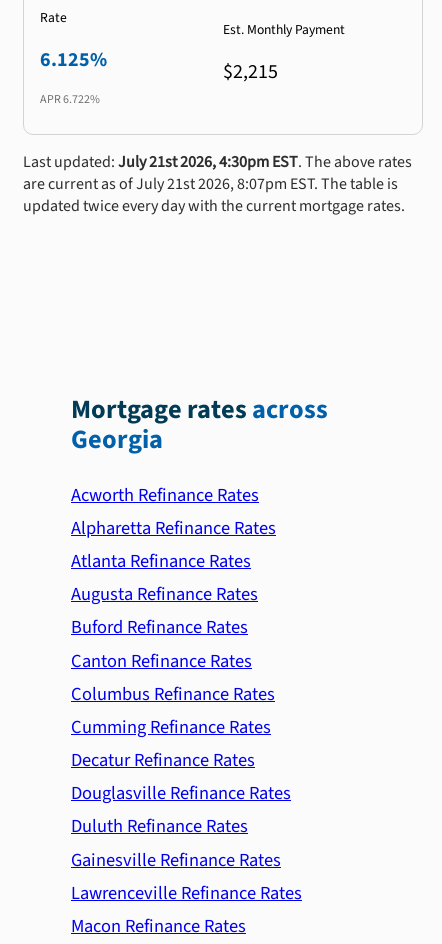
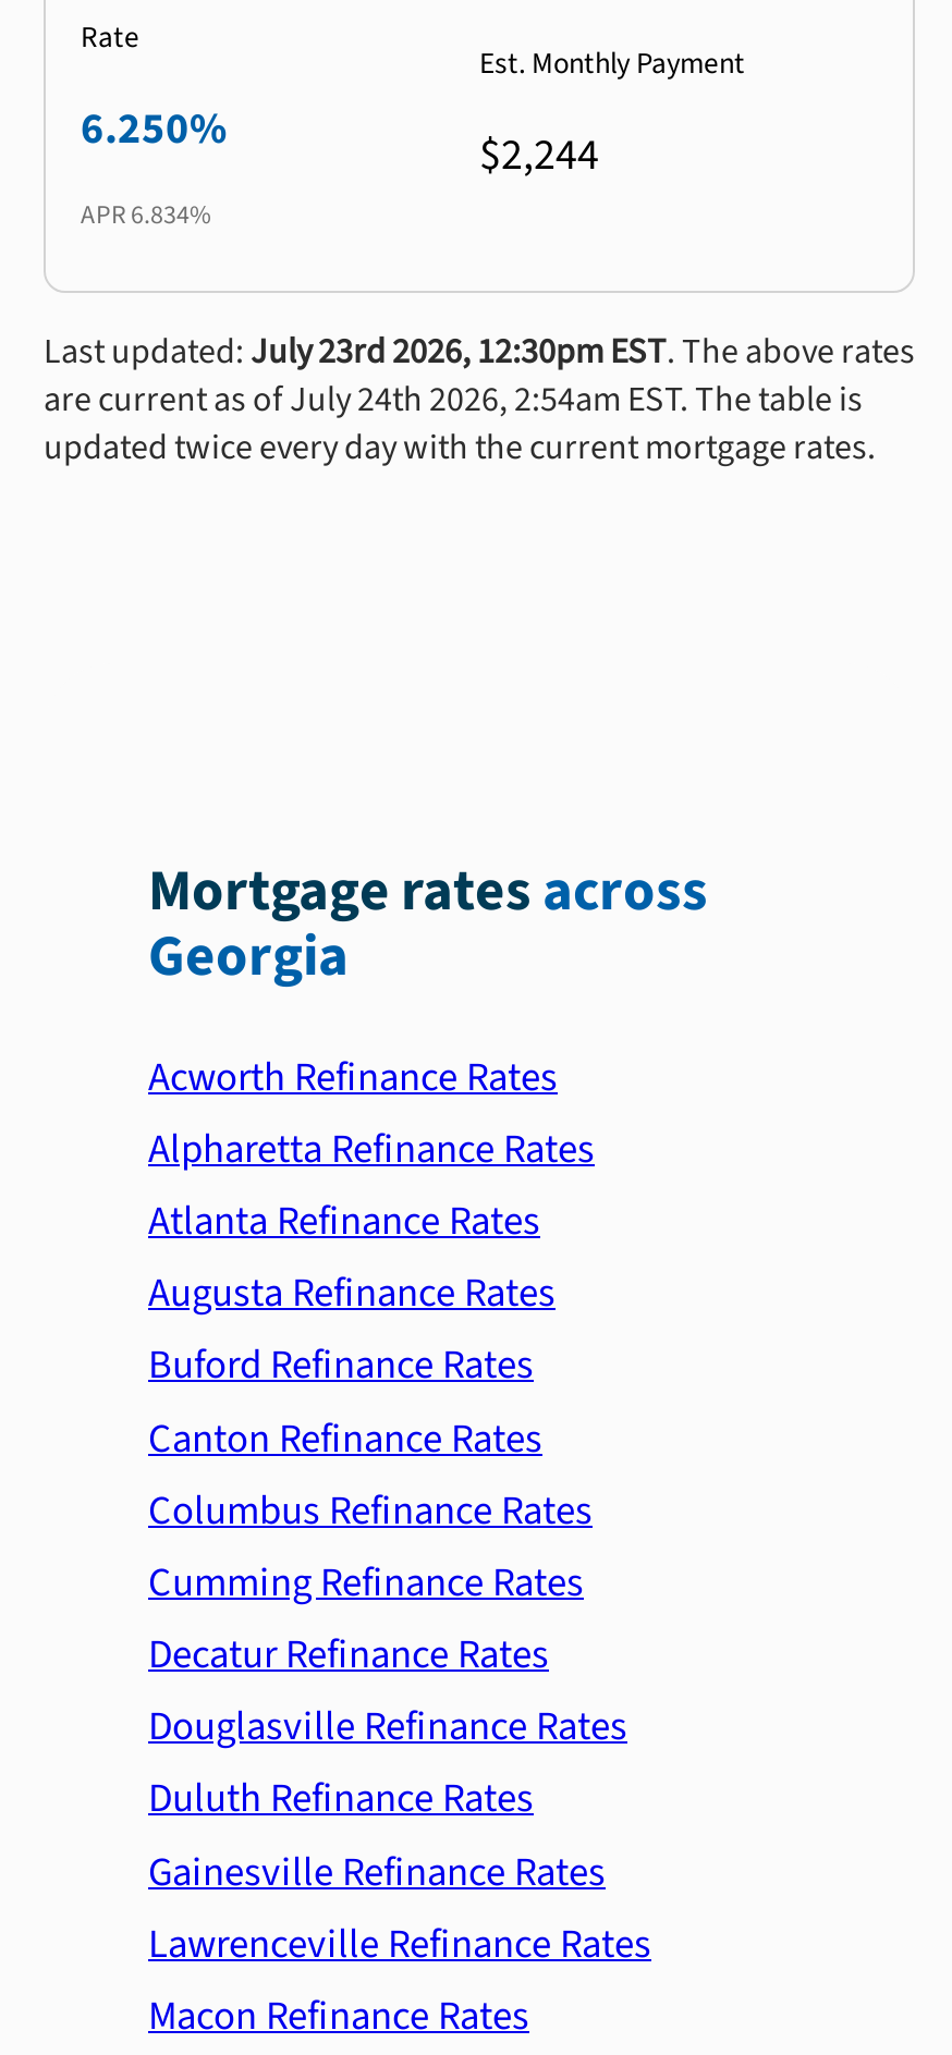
[40,46,107,74] 6.125% -> [81,99,227,160] 6.250%
[223,58,278,86] $2,215 -> [479,125,599,186] $2,244
[40,91,100,108] APR 6.722% -> [81,197,211,234] APR 6.834%
[23,151,412,173] Last updated: July 21st 2026, 4:30pm EST. The above rates -> [44,327,915,375] Last updated: July 23rd 2026, 12:30pm EST. The above rates
[23,173,398,195] are current as of July 21st 2026, 8:07pm EST. The table is -> [44,375,863,423] are current as of July 24th 2026, 2:54am EST. The table is

